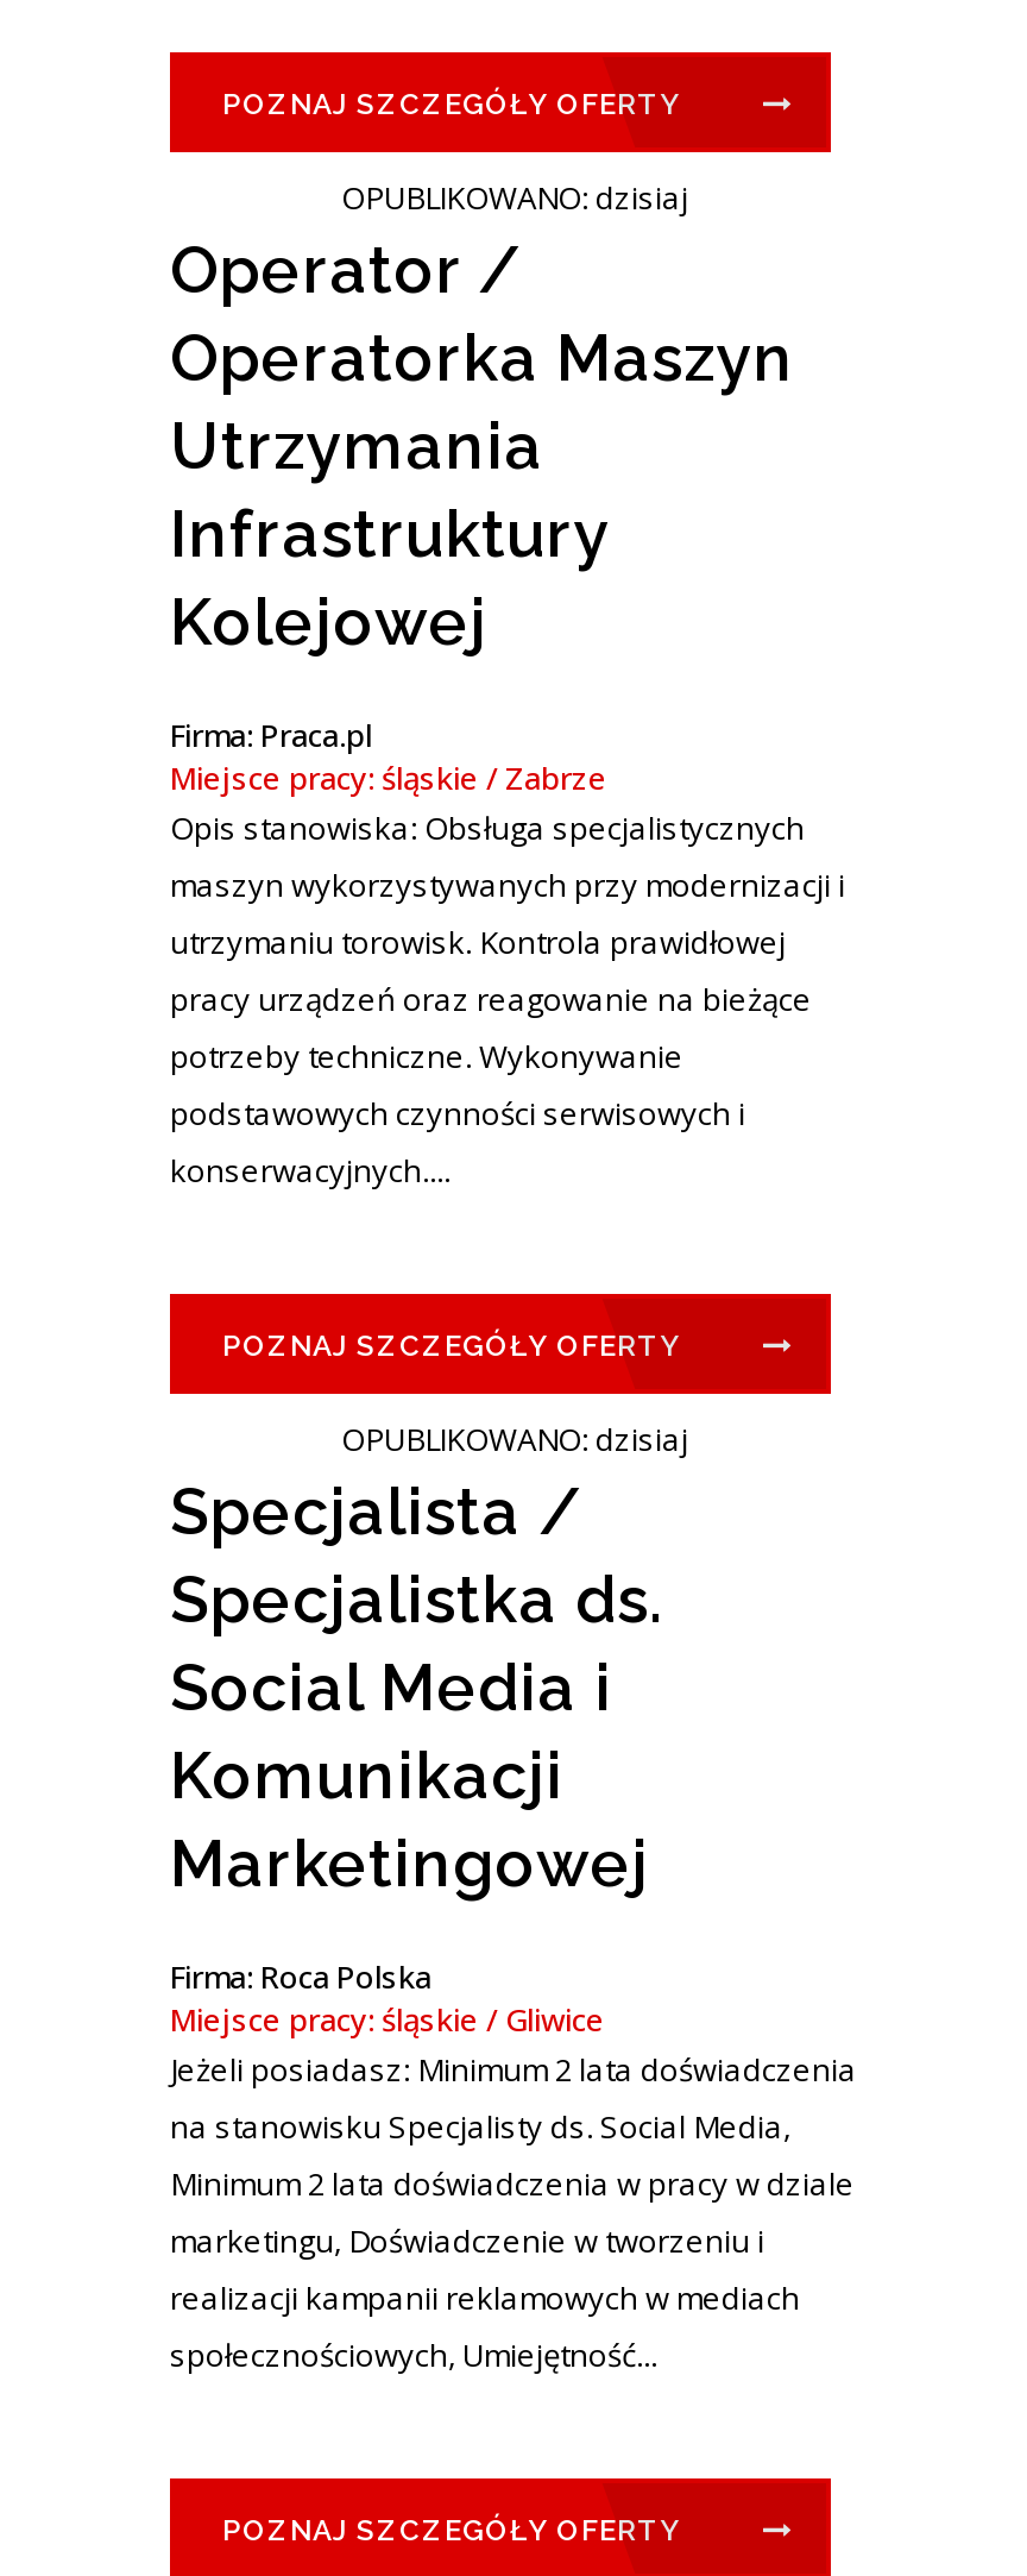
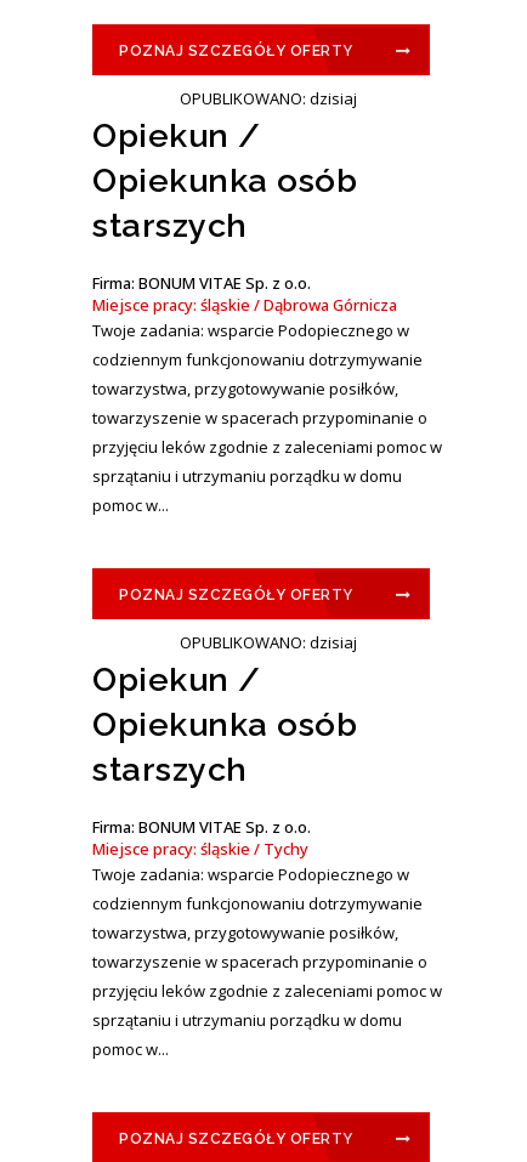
[170,233,794,659] Operator / | Operatorka Maszyn | Utrzymania | Infrastruktury | Kolejowej -> [92,117,357,244] Opiekun / | Opiekunka osób | starszych
[170,714,845,1192] Firma: Praca.pl | Miejsce pracy: śląskie / Zabrze | Opis stanowiska: Obsługa specjalistycznych | maszyn wykorzystywanych przy modernizacji i | utrzymaniu torowisk. Kontrola prawidłowej | pracy urządzeń oraz reagowanie na bieżące | potrzeby techniczne. Wykonywanie | podstawowych czynności serwisowych i | konserwacyjnych.... -> [92,272,442,516] Firma: BONUM VITAE Sp. z o.o. | Miejsce pracy: śląskie / Dąbrowa Górnicza | Twoje zadania: wsparcie Podopiecznego w | codziennym funkcjonowaniu dotrzymywanie | towarzystwa, przygotowywanie posiłków, | towarzyszenie w spacerach przypominanie o | przyjęciu leków zgodnie z zaleceniami pomoc w | sprzątaniu i utrzymaniu porządku w domu | pomoc w...
[170,1475,667,1900] Specjalista / | Specjalistka ds. | Social Media i | Komunikacji | Marketingowej -> [92,661,357,788] Opiekun / | Opiekunka osób | starszych
[170,1955,857,2376] Firma: Roca Polska | Miejsce pracy: śląskie / Gliwice | Jeżeli posiadasz: Minimum 2 lata doświadczenia | na stanowisku Specjalisty ds. Social Media, | Minimum 2 lata doświadczenia w pracy w dziale | marketingu, Doświadczenie w tworzeniu i | realizacji kampanii reklamowych w mediach | społecznościowych, Umiejętność... -> [92,816,442,1060] Firma: BONUM VITAE Sp. z o.o. | Miejsce pracy: śląskie / Tychy | Twoje zadania: wsparcie Podopiecznego w | codziennym funkcjonowaniu dotrzymywanie | towarzystwa, przygotowywanie posiłków, | towarzyszenie w spacerach przypominanie o | przyjęciu leków zgodnie z zaleceniami pomoc w | sprzątaniu i utrzymaniu porządku w domu | pomoc w...

